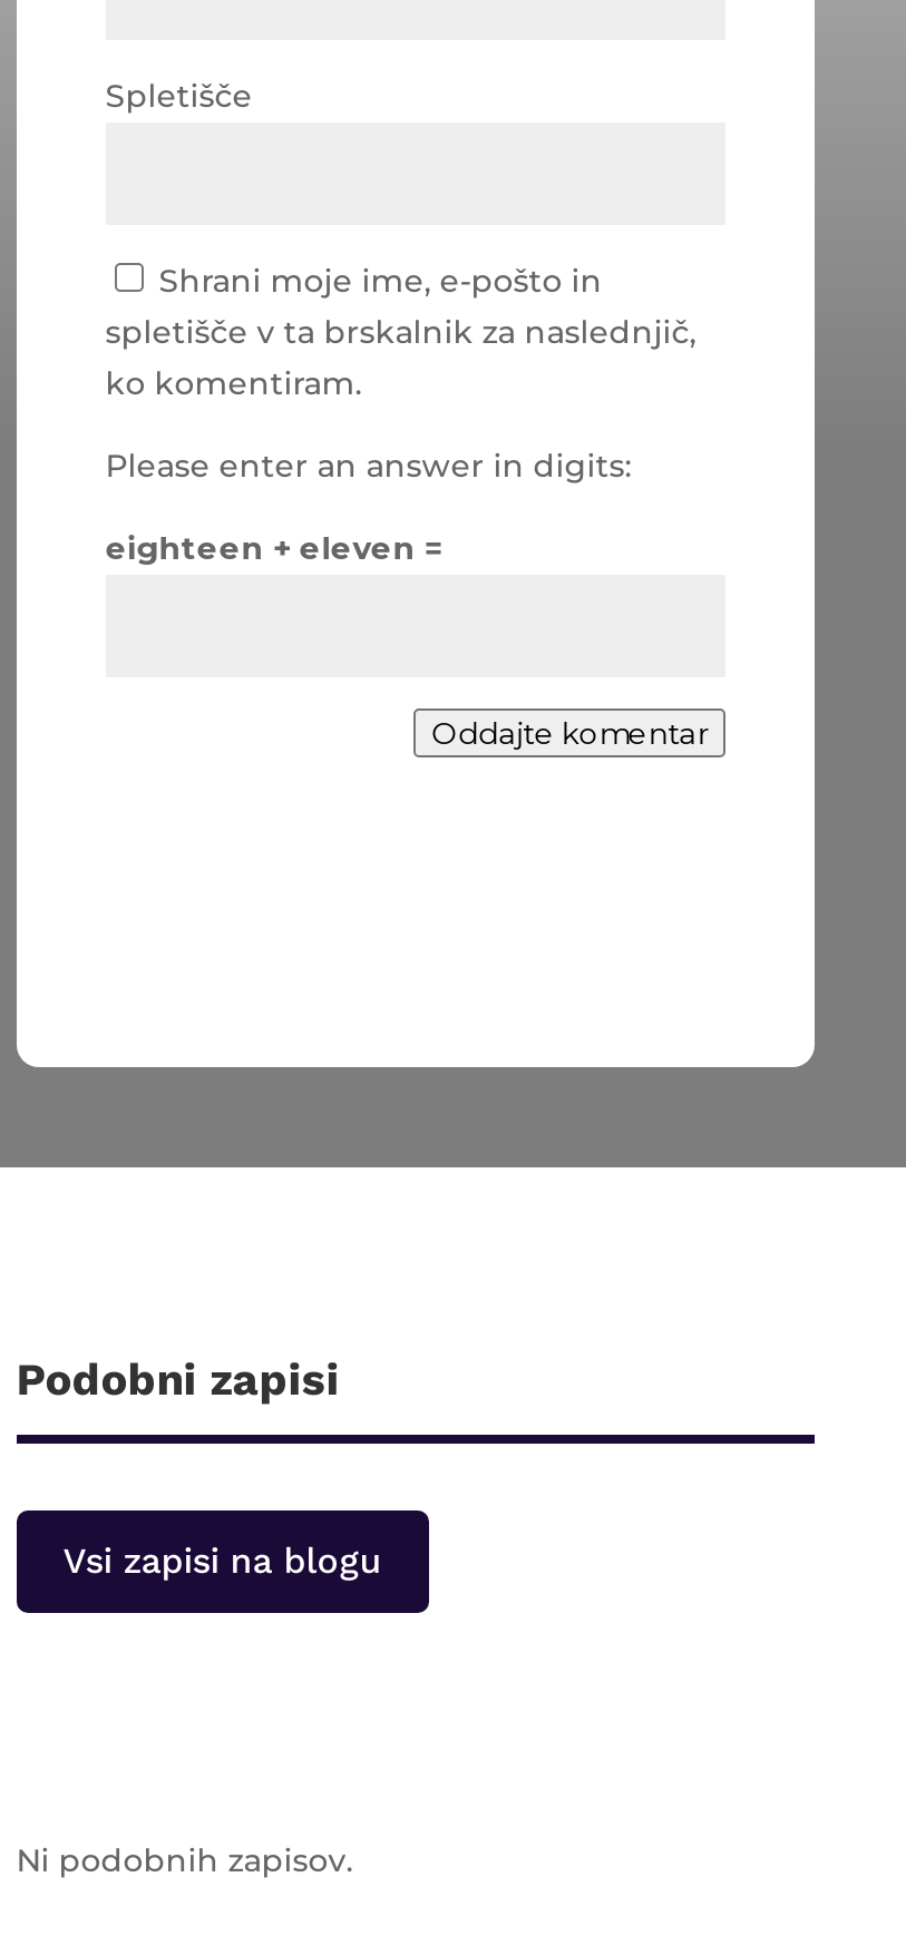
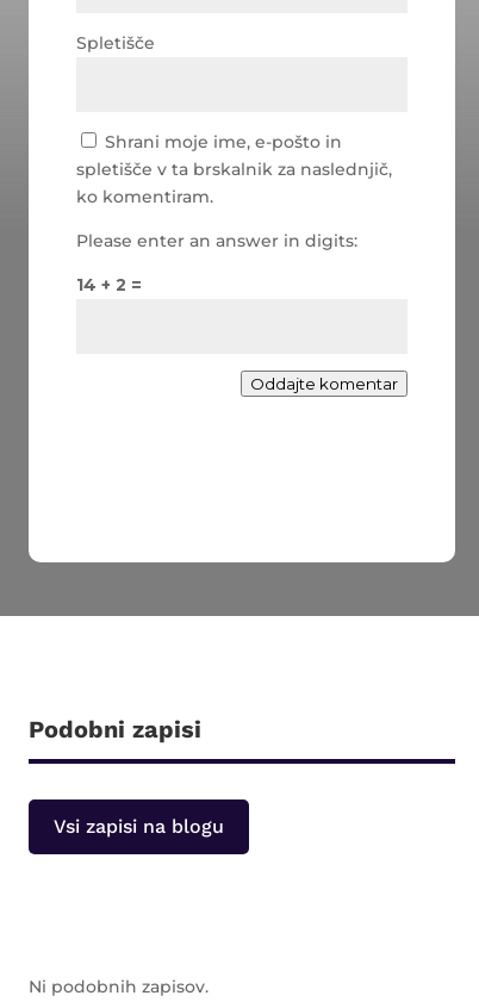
[105,528,444,568] eighteen + eleven = -> [76,274,142,295] 14 + 2 =

